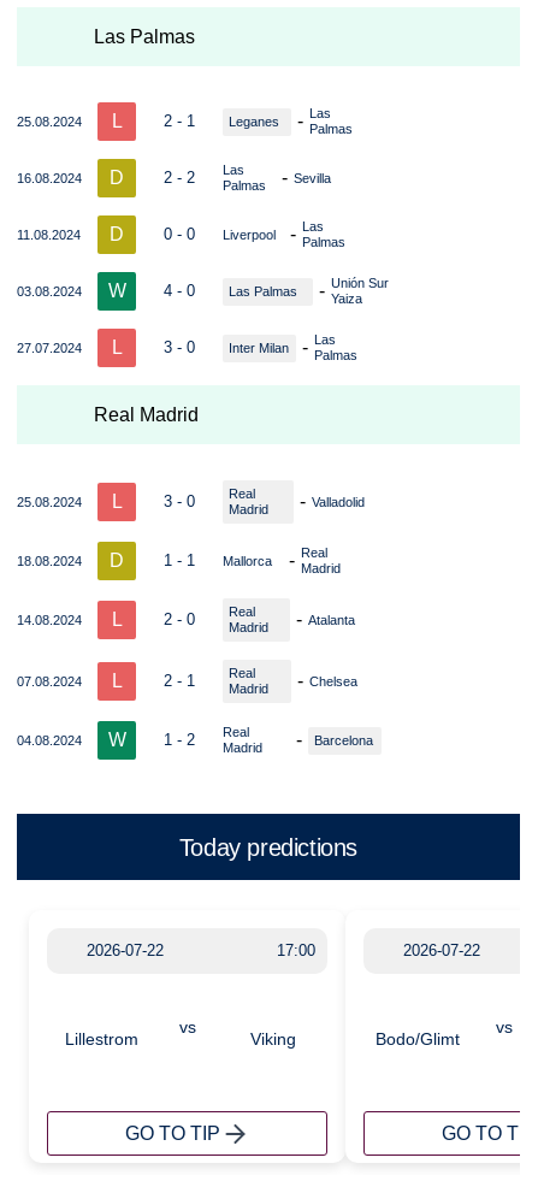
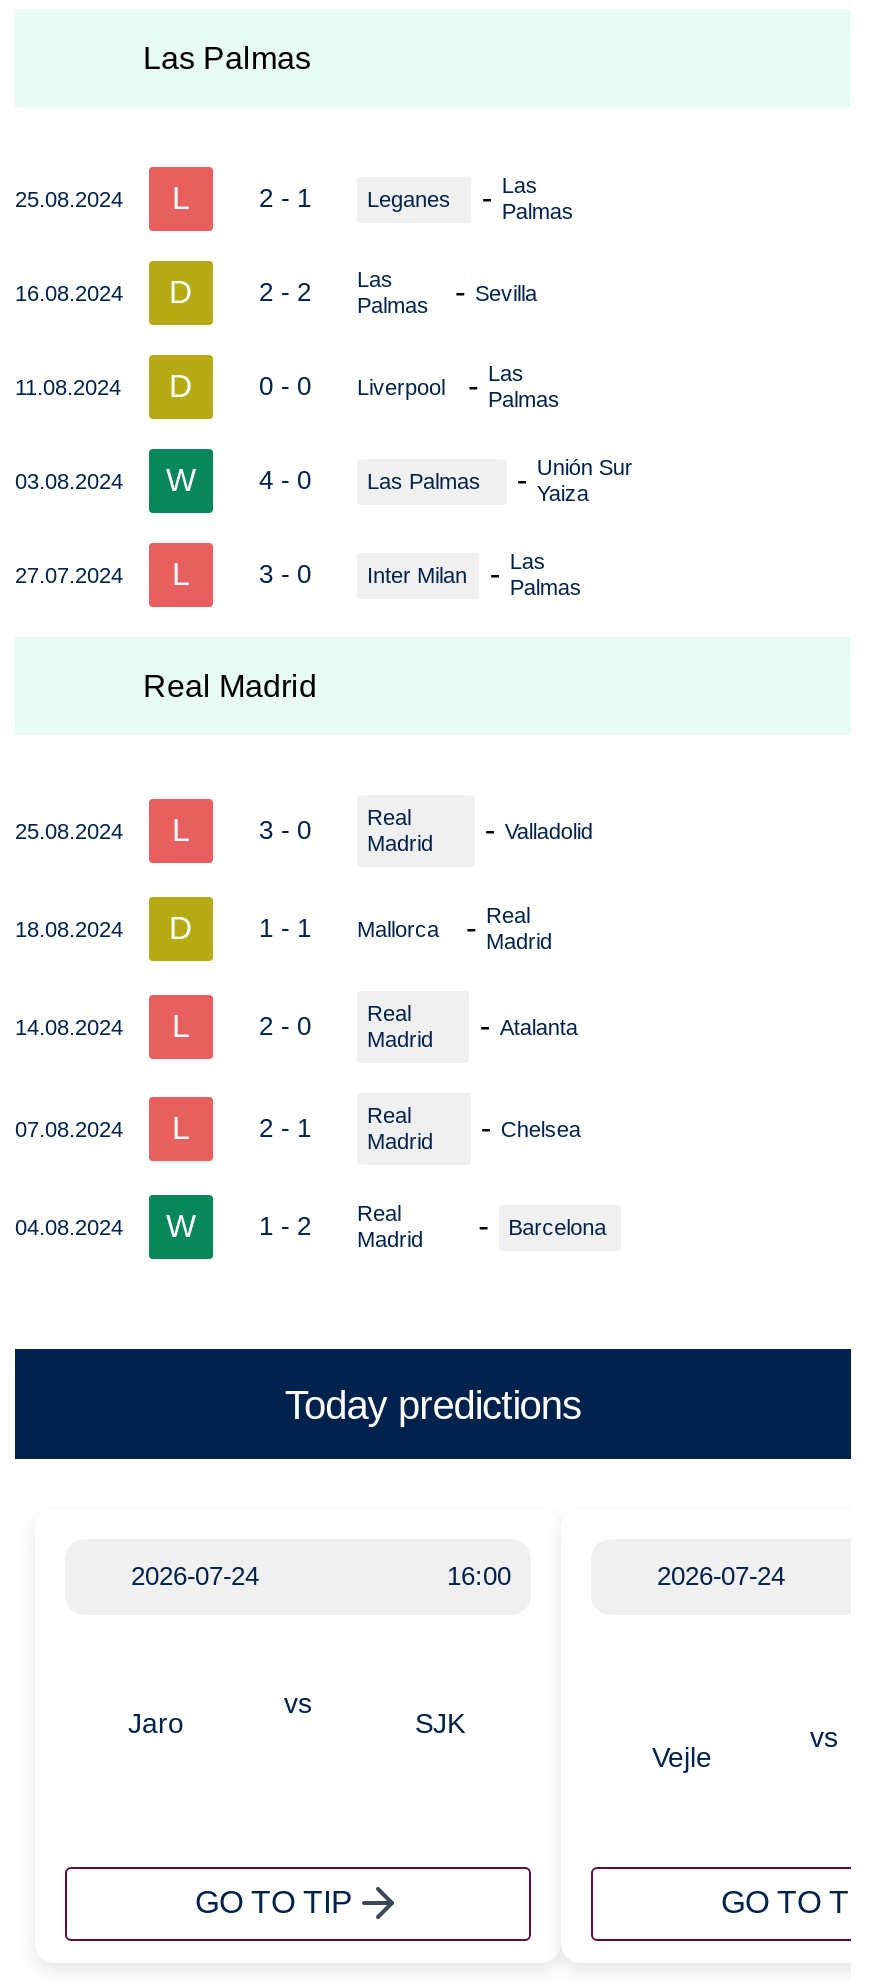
[87,941,315,959] 2026-07-22 | 17:00 -> [131,1561,511,1591] 2026-07-24 | 16:00
[403,941,480,959] 2026-07-22 -> [657,1561,785,1591] 2026-07-24
[65,1029,138,1049] Lillestrom -> [128,1707,184,1739] Jaro
[250,1029,295,1049] Viking -> [415,1707,465,1739] SJK
[376,1029,460,1049] Bodo/Glimt -> [652,1741,712,1773] Vejle

